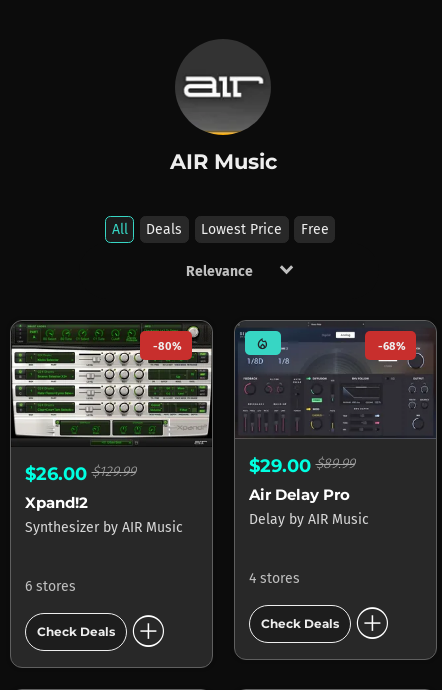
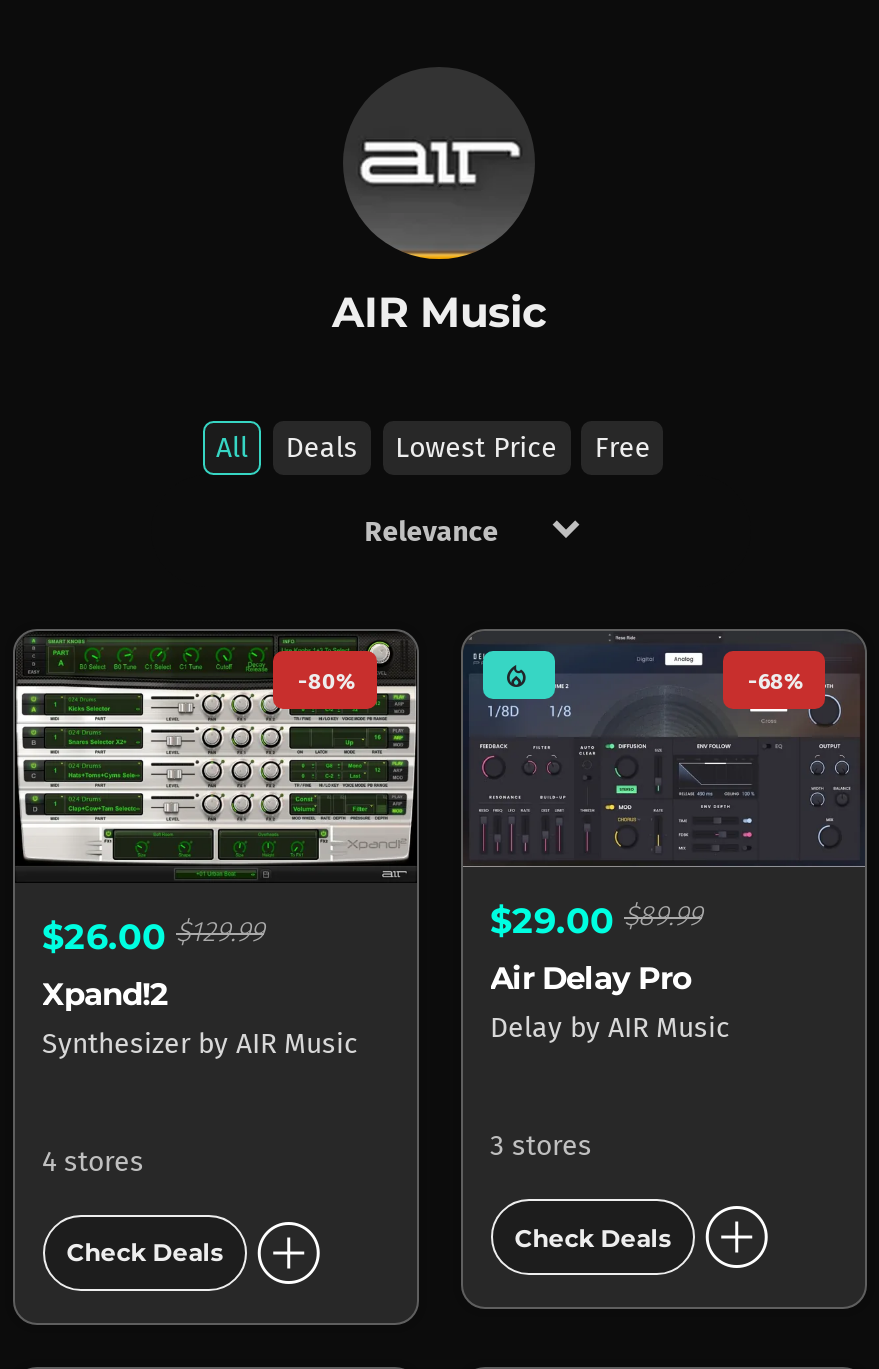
[248,570,299,587] 4 stores -> [490,1129,592,1163] 3 stores
[24,578,75,595] 6 stores -> [42,1145,144,1179] 4 stores

